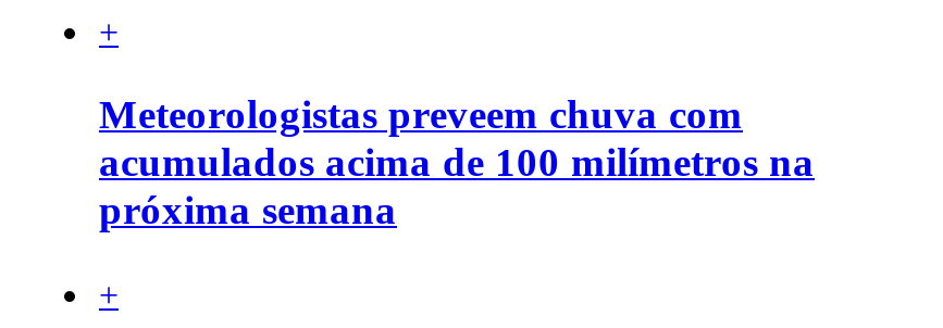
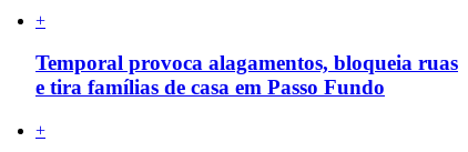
[99,92,815,233] Meteorologistas preveem chuva com | acumulados acima de 100 milímetros na | próxima semana -> [35,51,458,99] Temporal provoca alagamentos, bloqueia ruas | e tira famílias de casa em Passo Fundo

